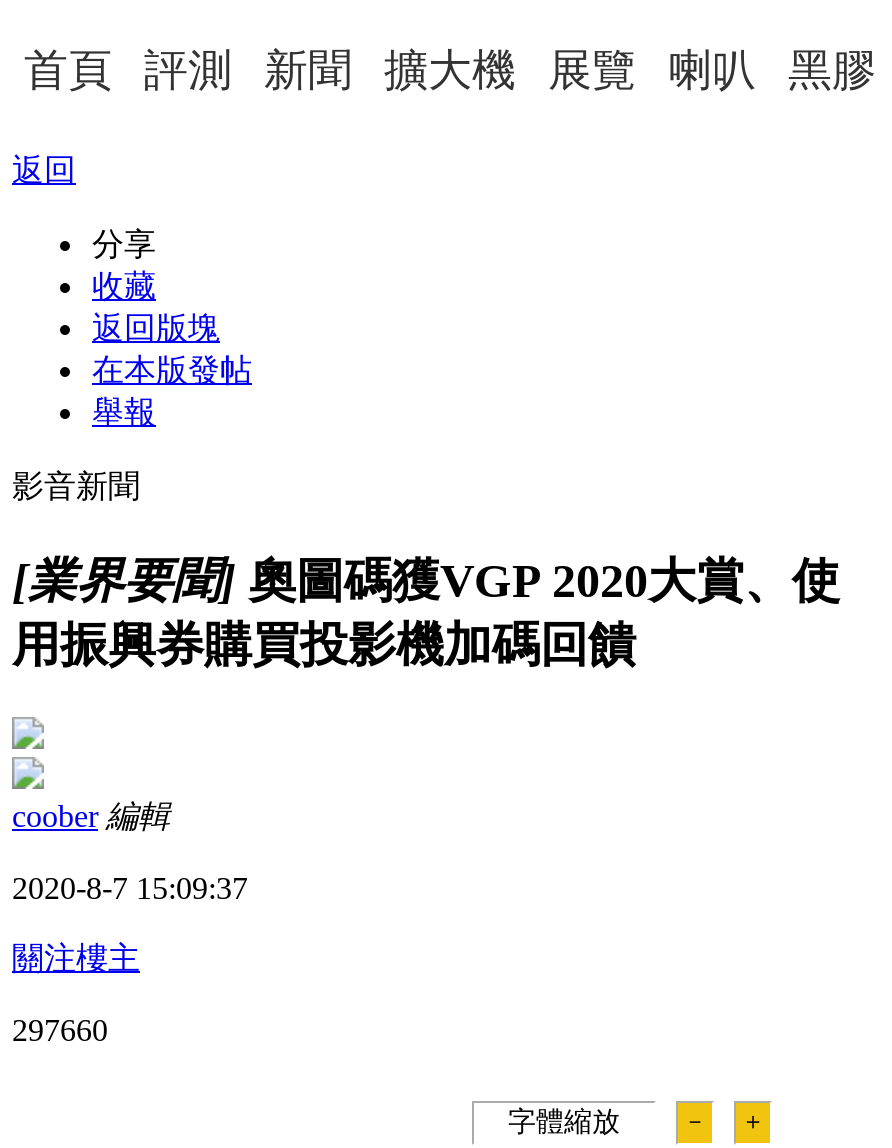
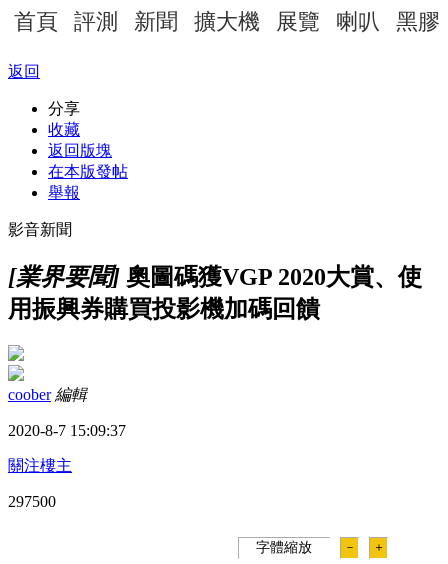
[12,1013,108,1047] 297660 -> [8,493,56,510] 297500

